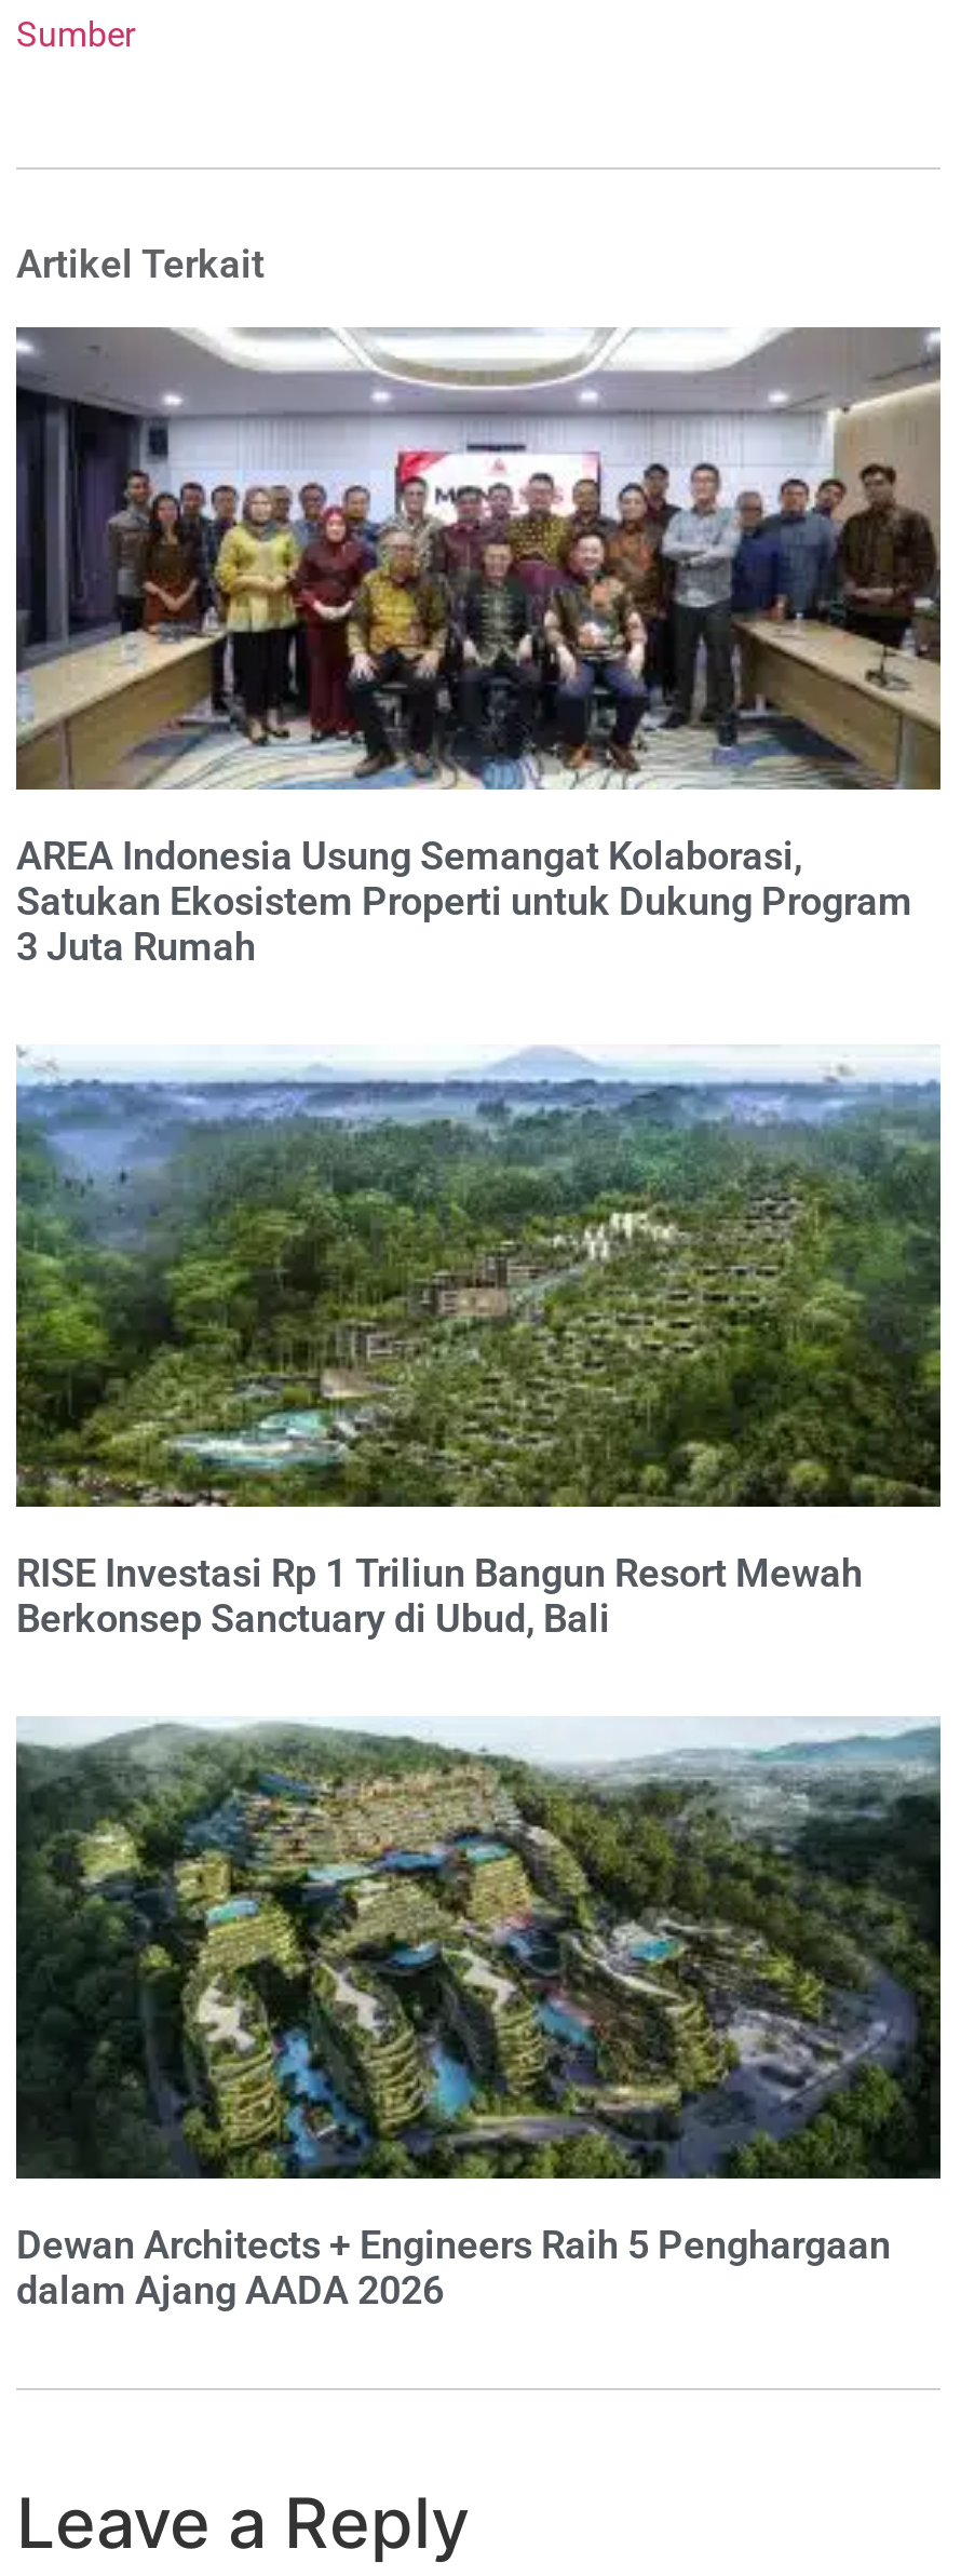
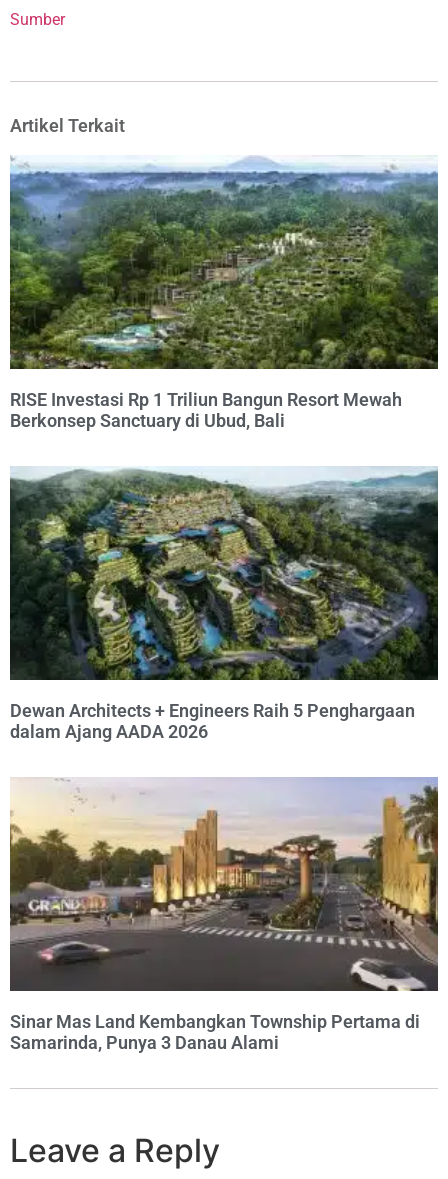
[14,325,943,969] [image] | AREA Indonesia Usung Semangat Kolaborasi, | Satukan Ekosistem Properti untuk Dukung Program | 3 Juta Rumah -> none
moved [12,1044,945,2313] -> [8,155,440,742]: [image] | RISE Investasi Rp 1 Triliun Bangun Resort Mewah | Berkonsep Sanctuary di Ubud, Bali | Dewan Architects + Engineers Raih 5 Penghargaan | dalam Ajang AADA 2026
none -> [9,777,439,1053] [image] | Sinar Mas Land Kembangkan Township Pertama di | Samarinda, Punya 3 Danau Alami

